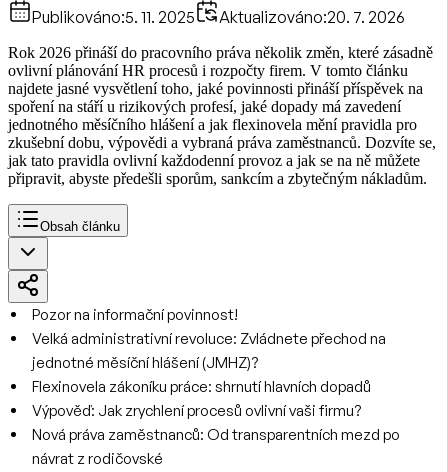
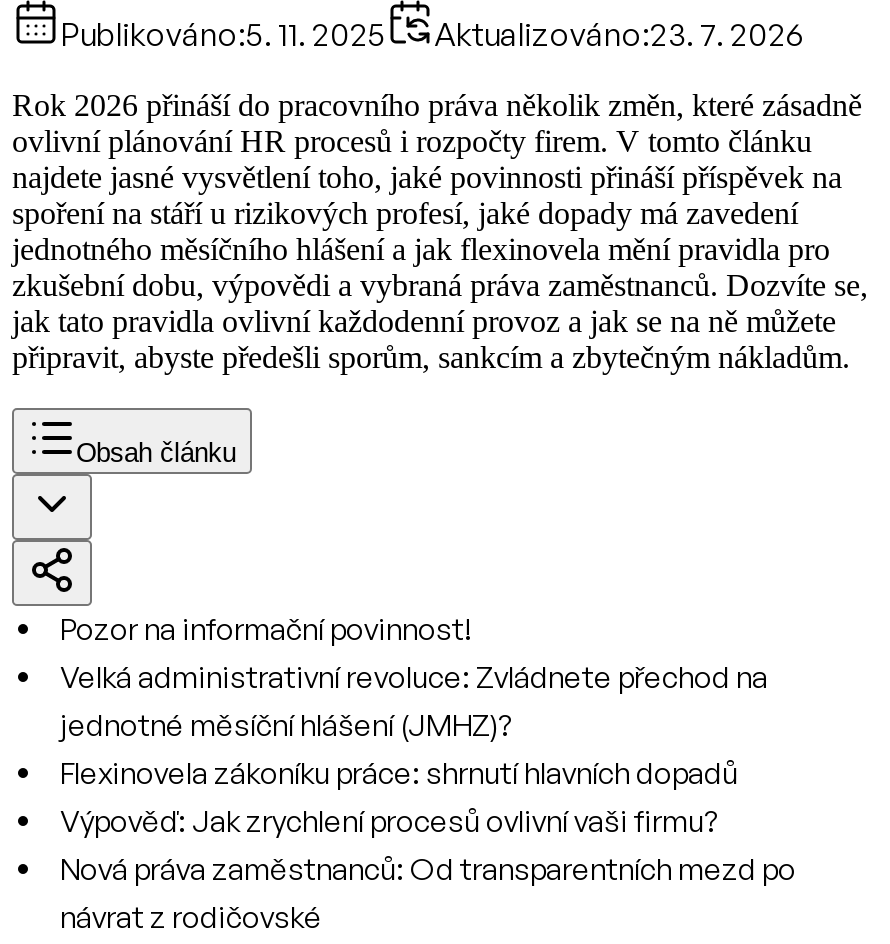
[219,7,405,27] Aktualizováno:20. 7. 2026 -> [434,14,804,54] Aktualizováno:23. 7. 2026

